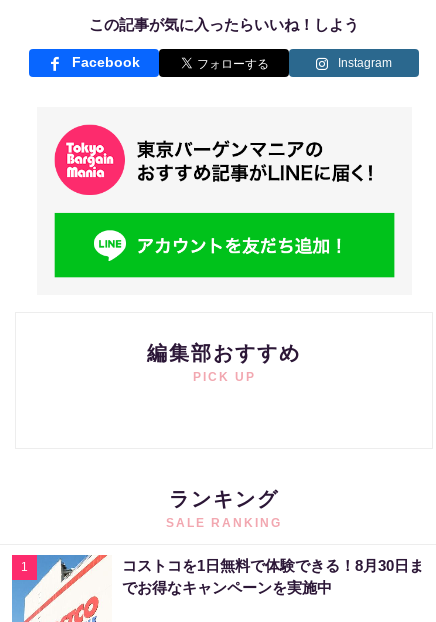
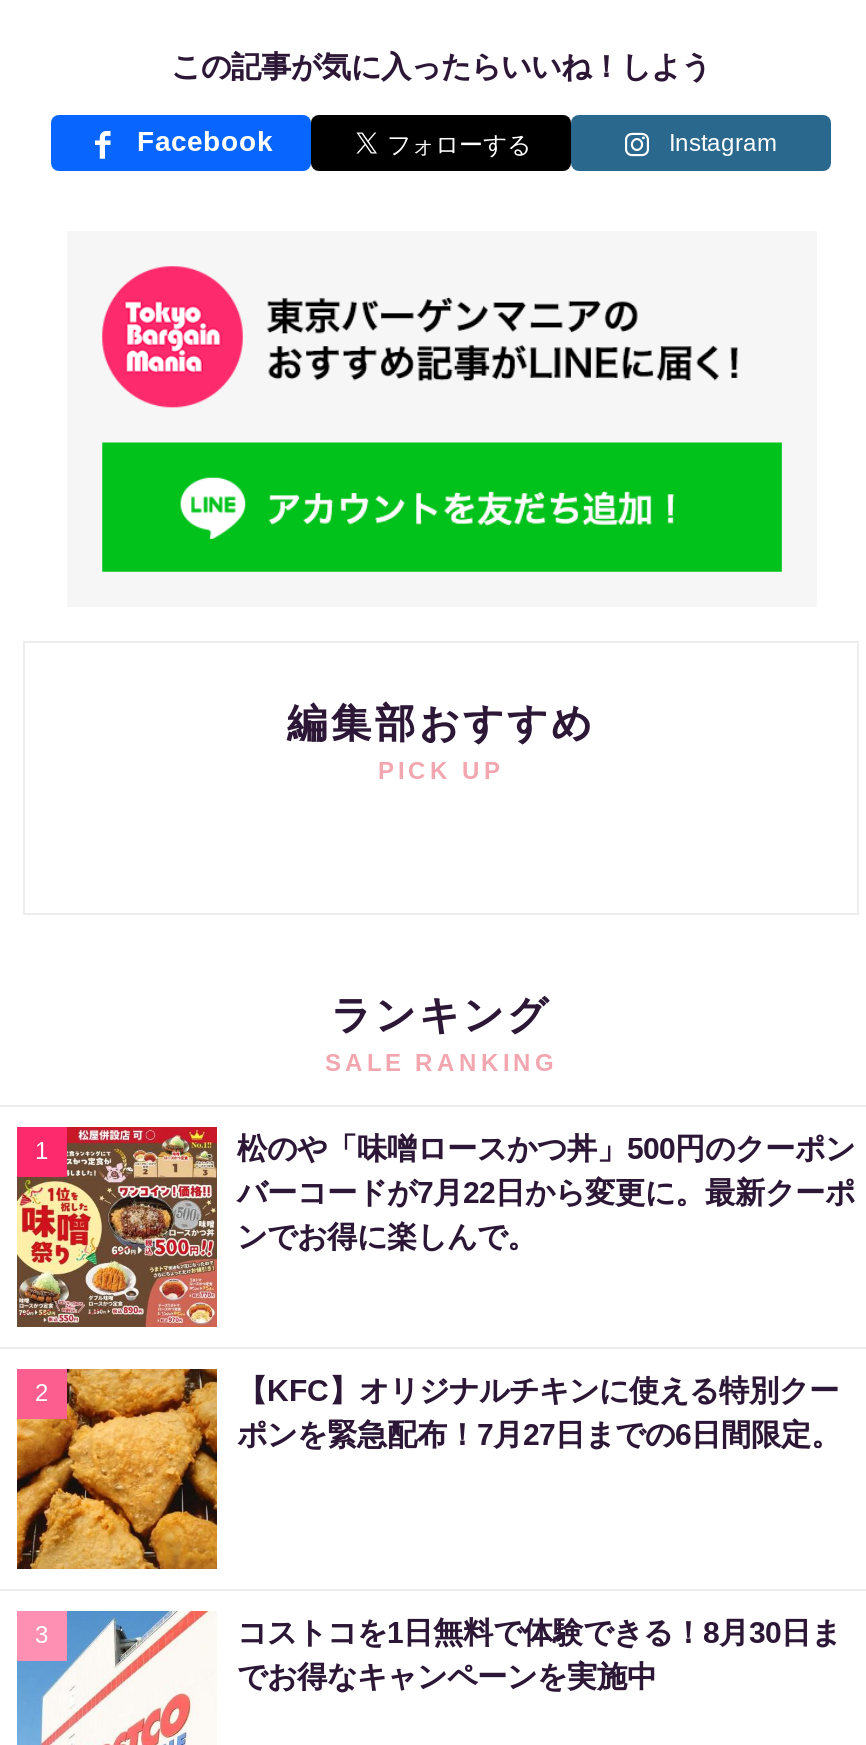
none -> [15,1125,855,1329] [image] | 松のや「味噌ロースかつ丼」500円のクーポン | バーコードが7月22日から変更に。最新クーポ | ンでお得に楽しんで。
none -> [15,1367,841,1571] [image] | 2 | 【KFC】オリジナルチキンに使える特別クー | ポンを緊急配布！7月27日までの6日間限定。
none -> [35,1621,49,1649] 3

